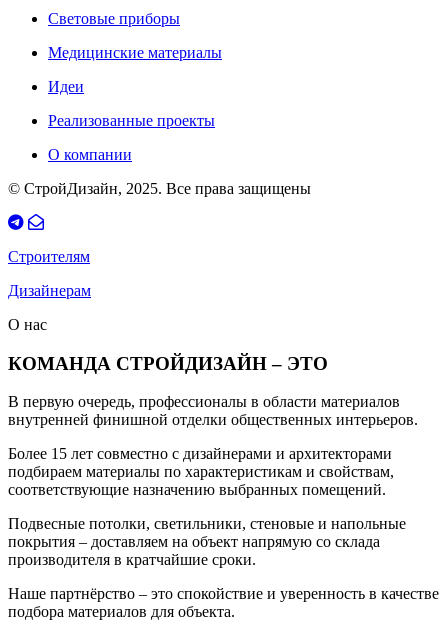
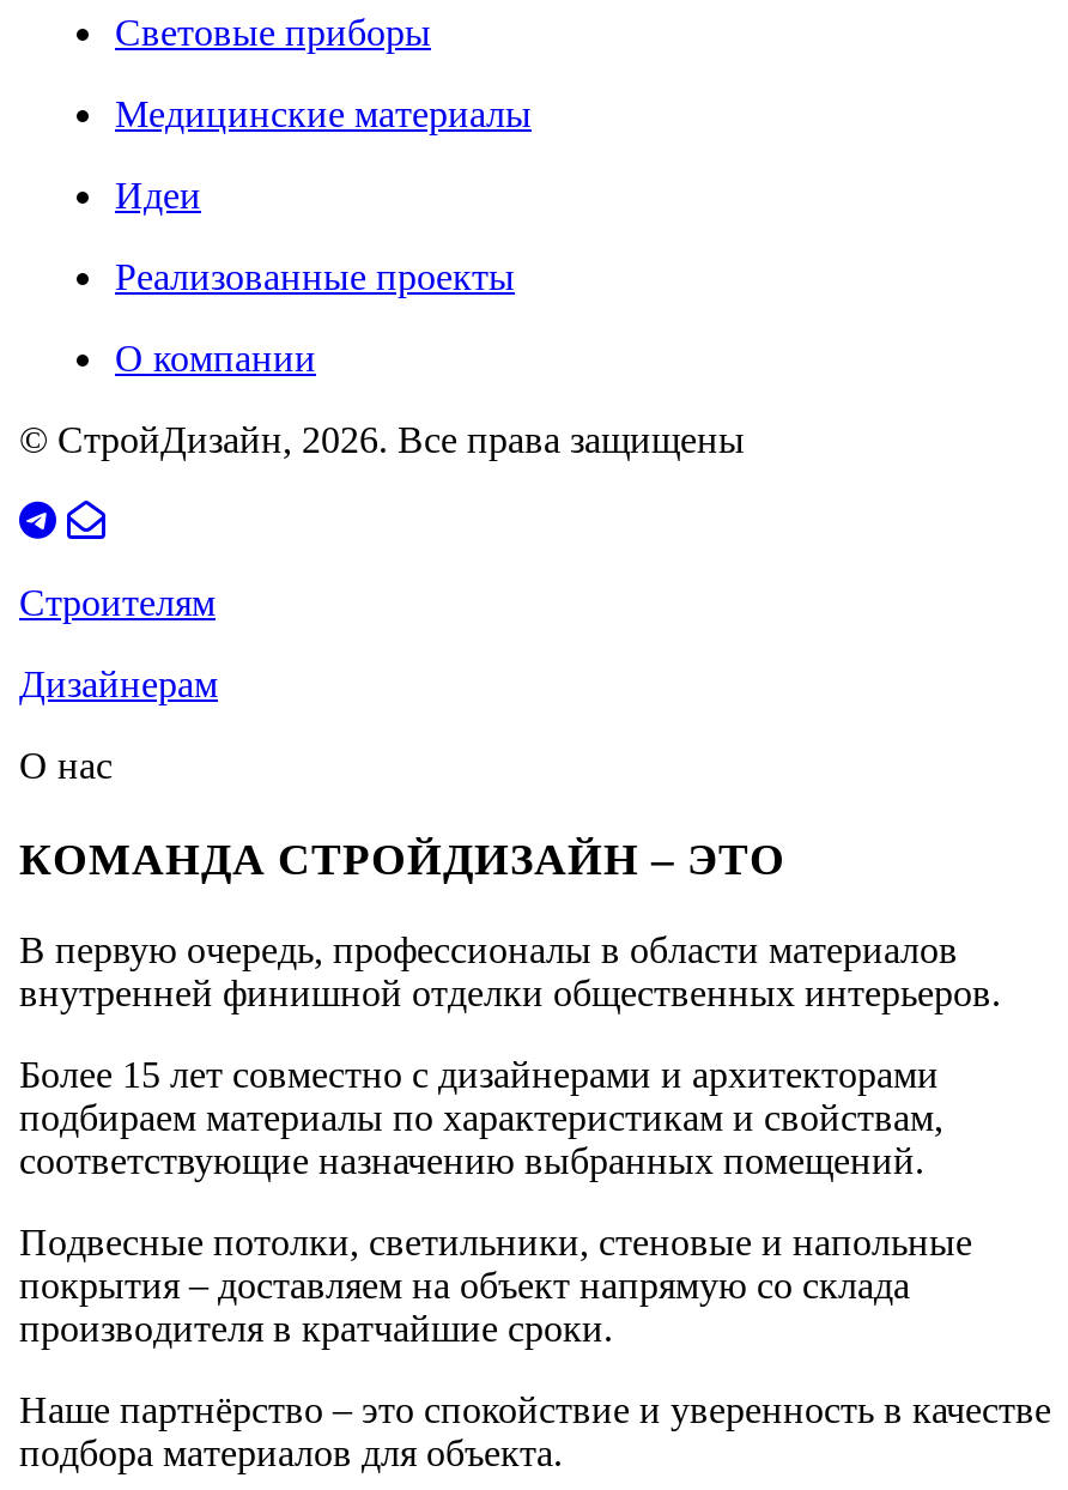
[8,180,311,197] © СтройДизайн, 2025. Все права защищены -> [19,419,745,460] © СтройДизайн, 2026. Все права защищены

